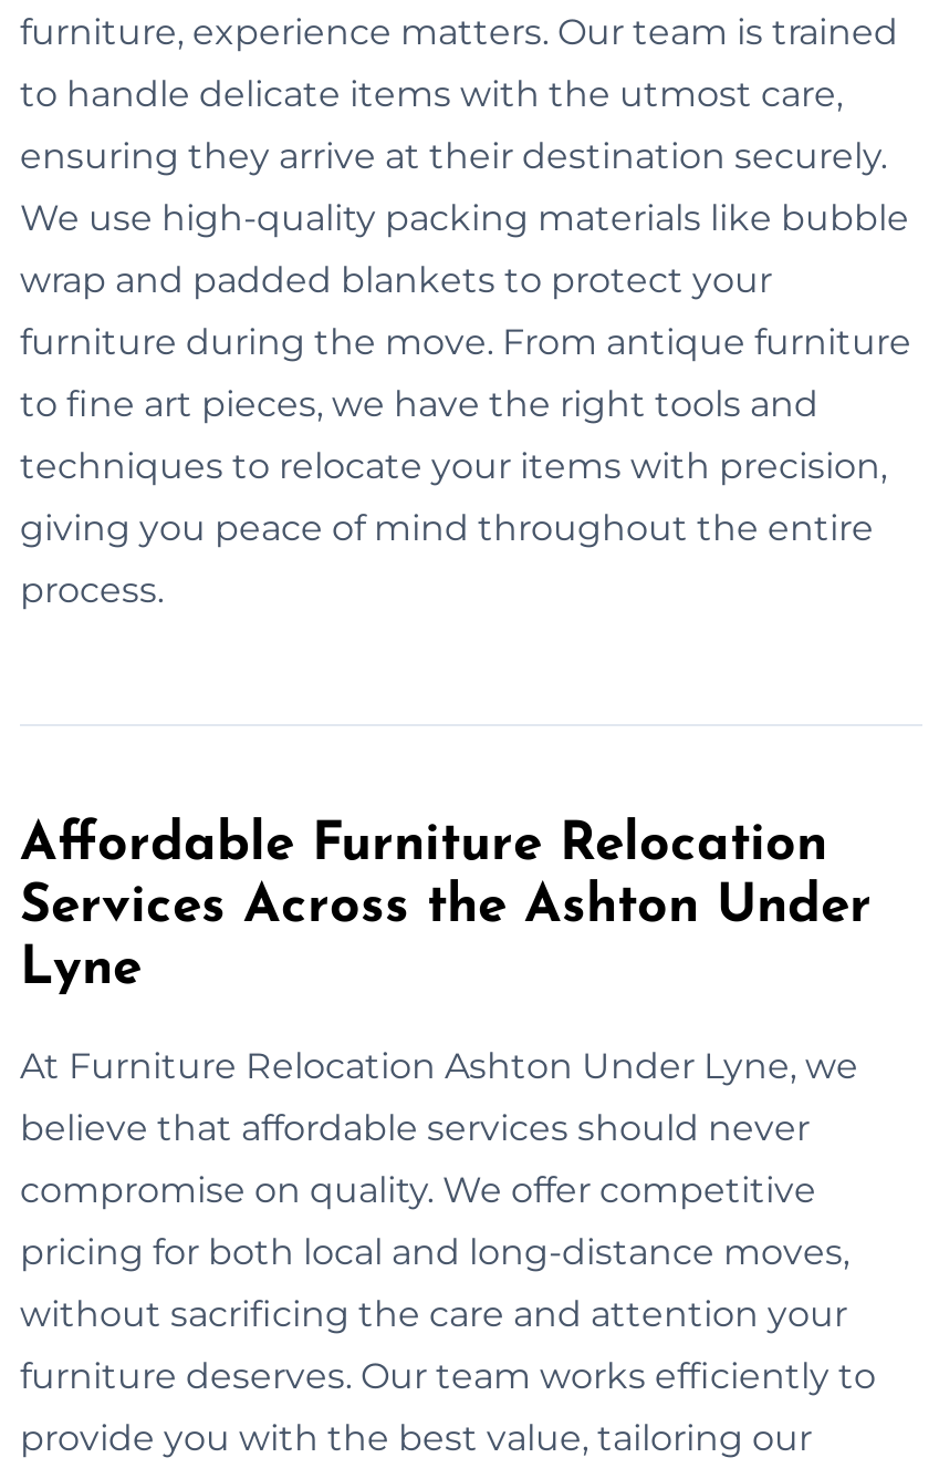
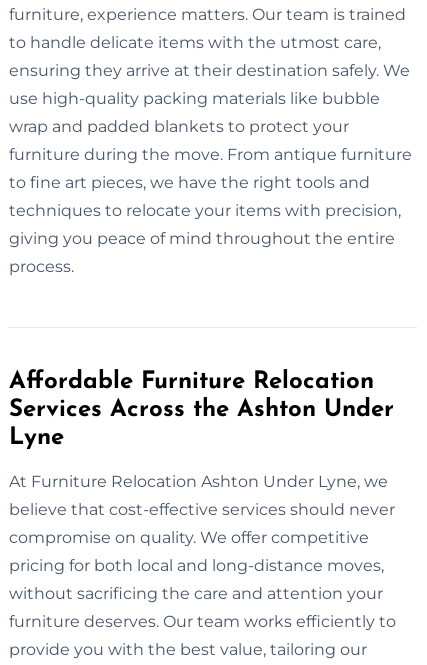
[20,134,887,176] ensuring they arrive at their destination securely. -> [9,61,410,80] ensuring they arrive at their destination safely. We
[20,196,909,238] We use high-quality packing materials like bubble -> [9,89,380,108] use high-quality packing materials like bubble
[20,1106,810,1148] believe that affordable services should never -> [9,500,395,519] believe that cost-effective services should never

